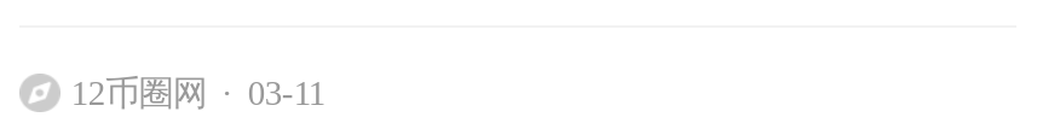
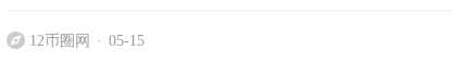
[71,74,325,113] 12币圈网 03-11 -> [30,32,145,49] 12币圈网 05-15

